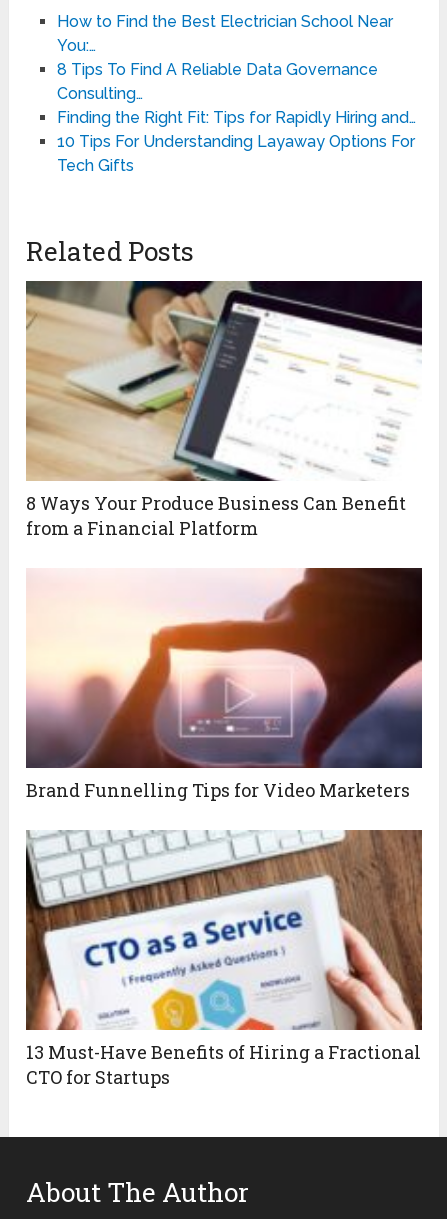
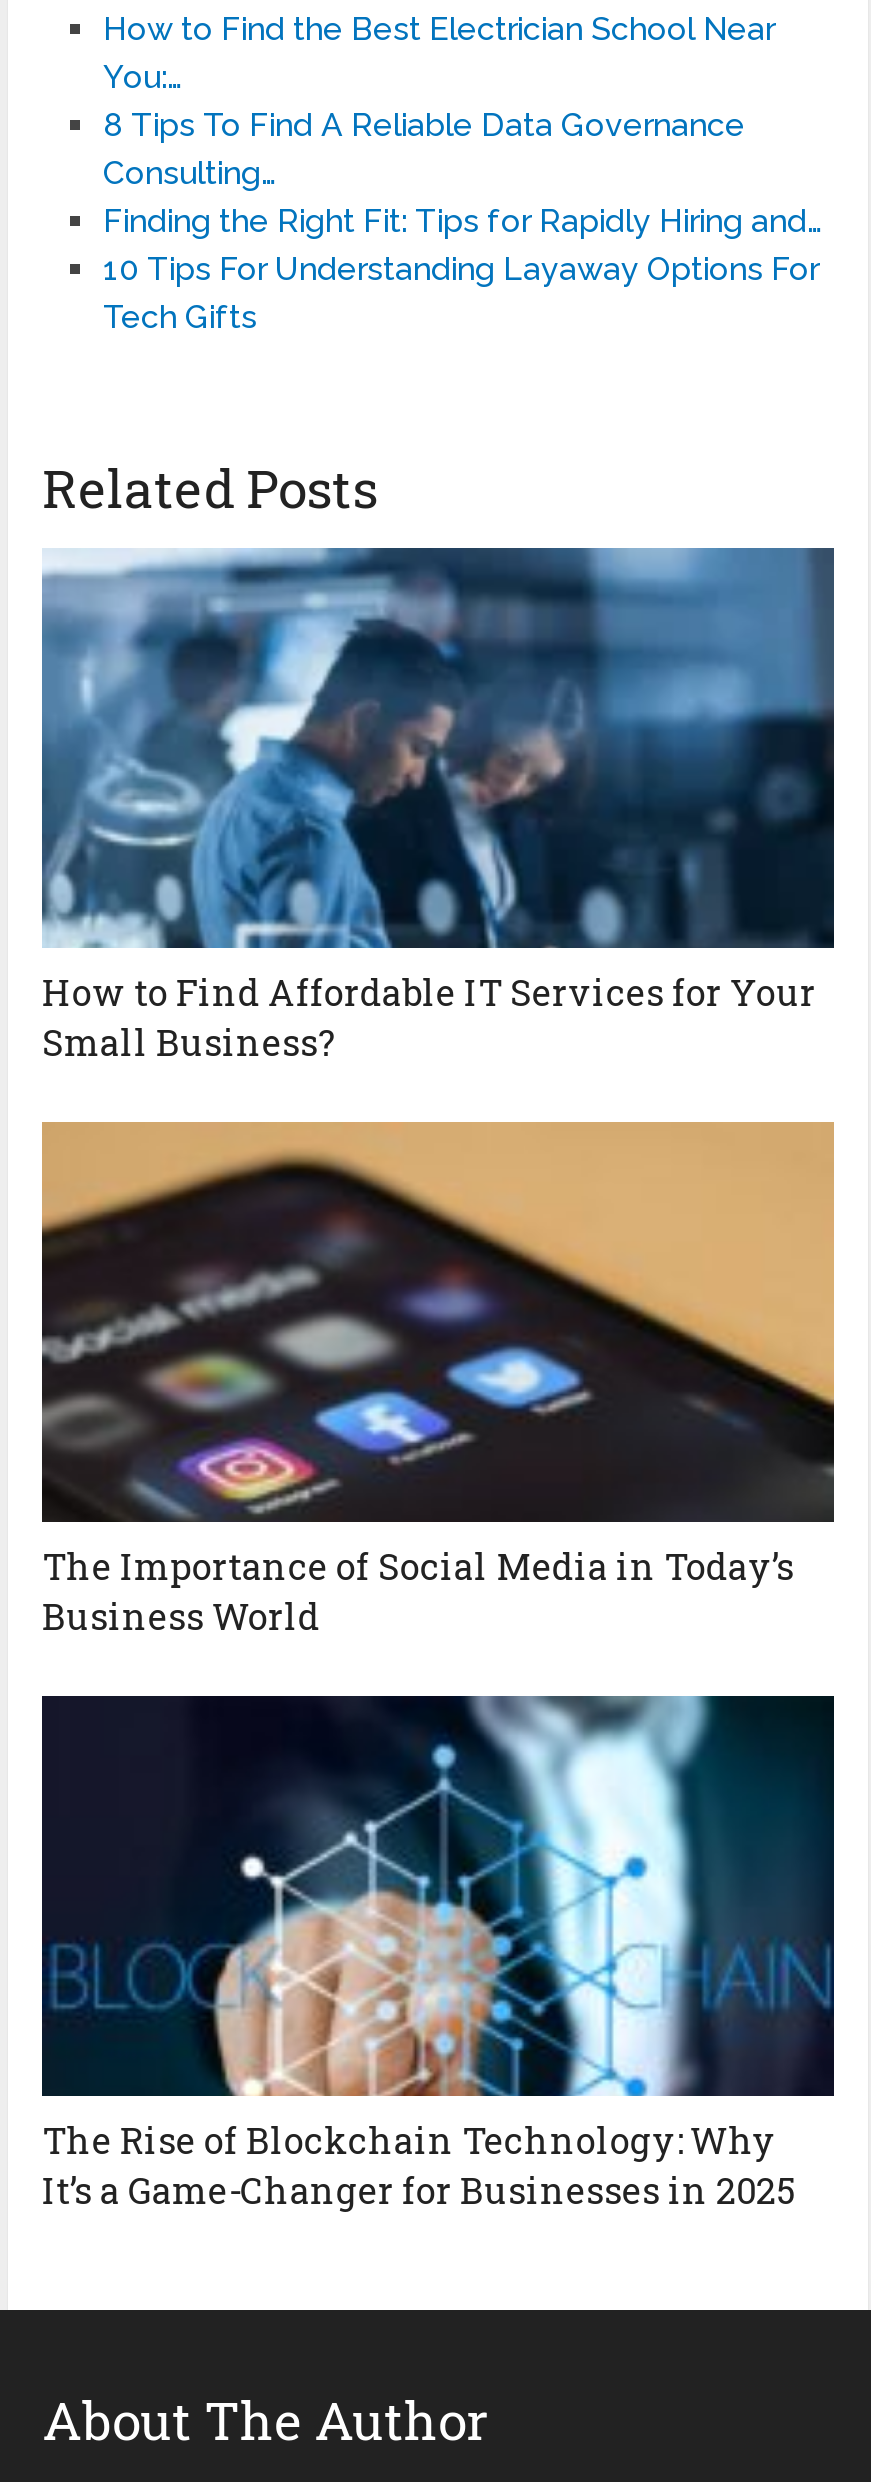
[25,280,422,540] [image] | 8 Ways Your Produce Business Can Benefit | from a Financial Platform -> [40,546,836,1066] [image] | How to Find Affordable IT Services for Your | Small Business?
[26,567,423,802] [image] | Brand Funnelling Tips for Video Marketers -> [40,1122,834,1640] [image] | The Importance of Social Media in Today’s | Business World
[25,829,423,1089] [image] | 13 Must-Have Benefits of Hiring a Fractional | CTO for Startups -> [42,1694,836,2214] [image] | The Rise of Blockchain Technology: Why | It’s a Game-Changer for Businesses in 2025

